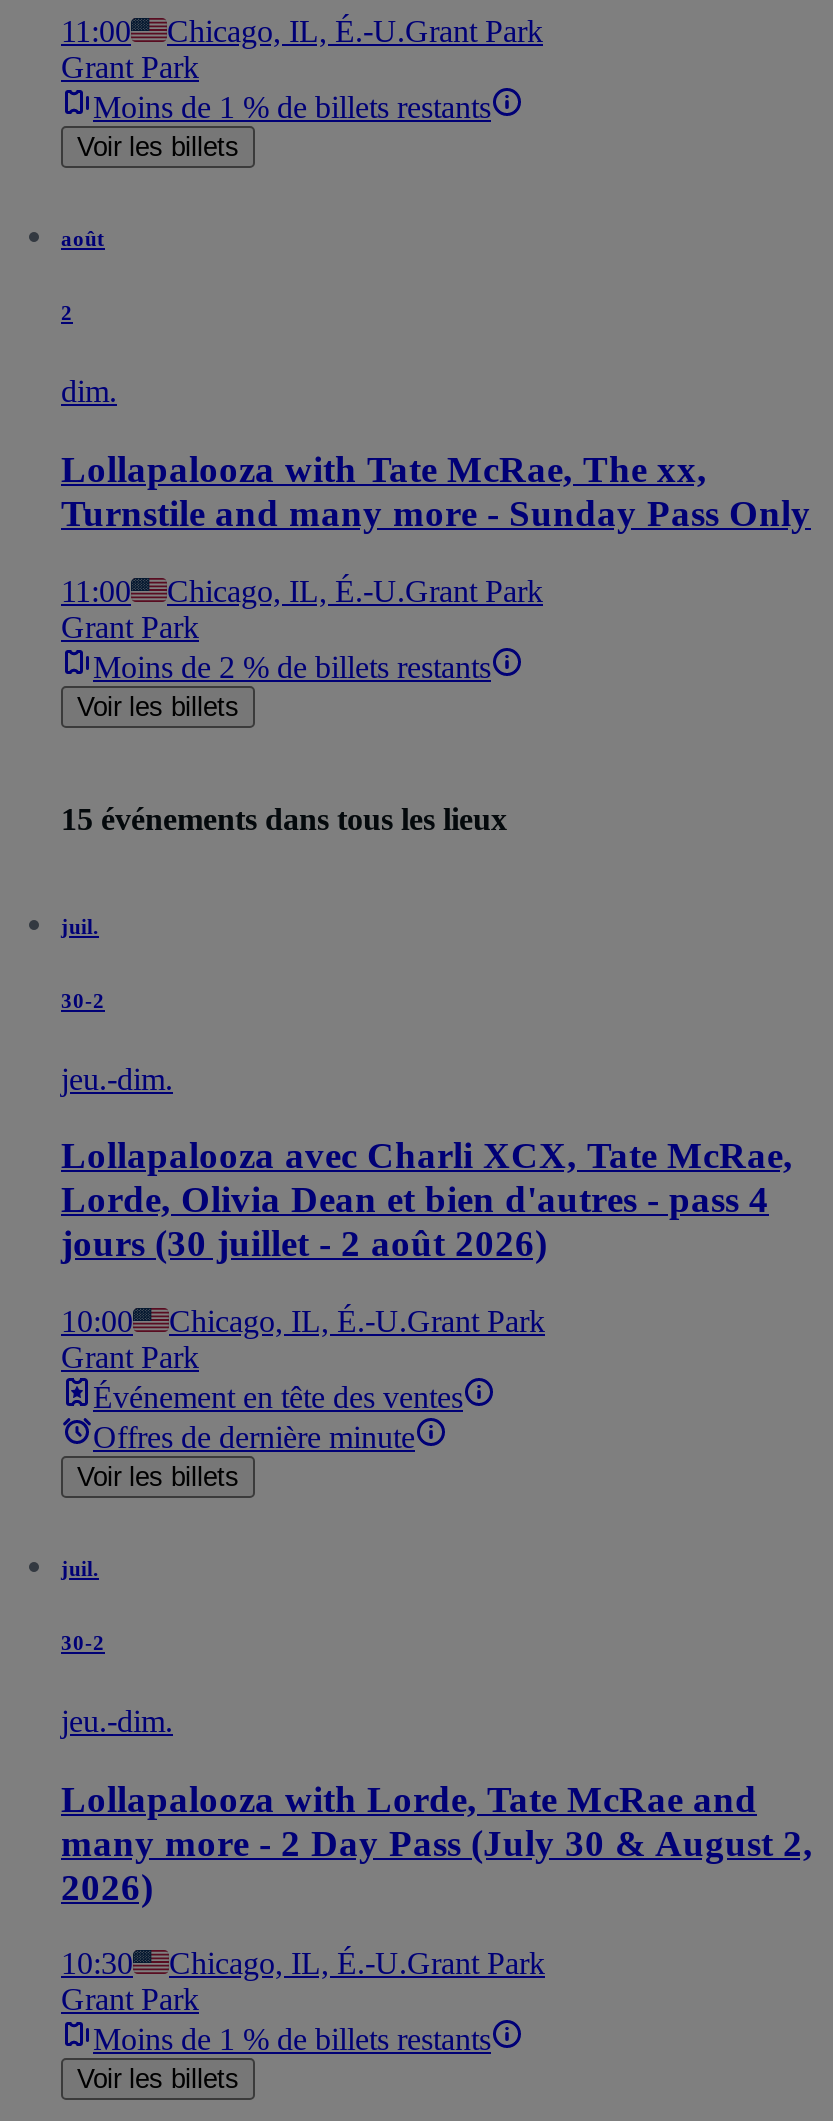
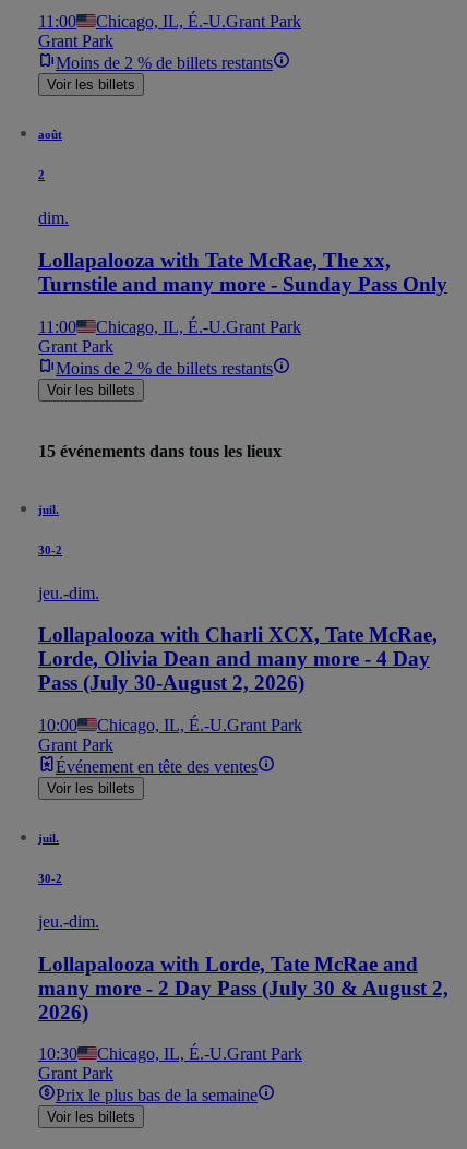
[93,90,491,124] Moins de 1 % de billets restants -> [56,54,273,72] Moins de 2 % de billets restants
[61,1134,793,1264] Lollapalooza avec Charli XCX, Tate McRae, | Lorde, Olivia Dean et bien d'autres - pass 4 | jours (30 juillet - 2 août 2026) -> [38,623,438,694] Lollapalooza with Charli XCX, Tate McRae, | Lorde, Olivia Dean and many more - 4 Day | Pass (July 30-August 2, 2026)
[93,1420,415,1454] Offres de dernière minute -> none
[93,2023,491,2057] Moins de 1 % de billets restants -> [56,1086,258,1105] Prix le plus bas de la semaine

